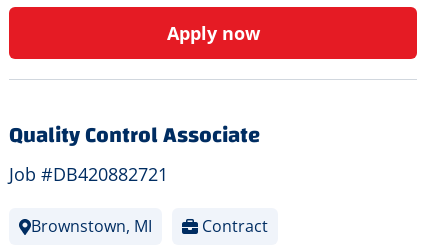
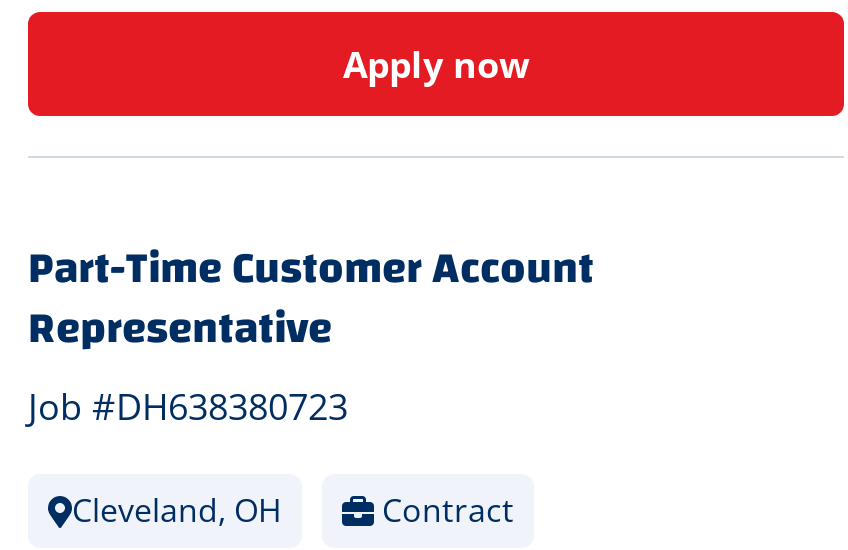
[9,115,260,186] Quality Control Associate | Job #DB420882721 -> [28,228,594,430] Part-Time Customer Account | Representative | Job #DH638380723
[31,215,152,237] Brownstown, MI -> [72,488,282,532] Cleveland, OH

